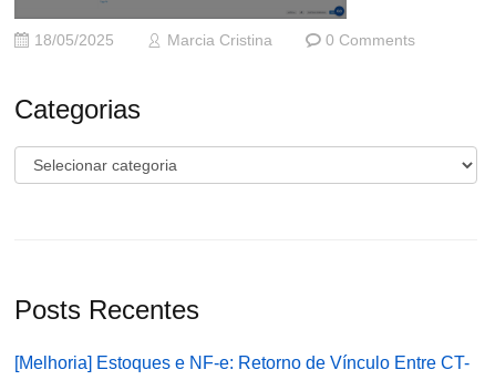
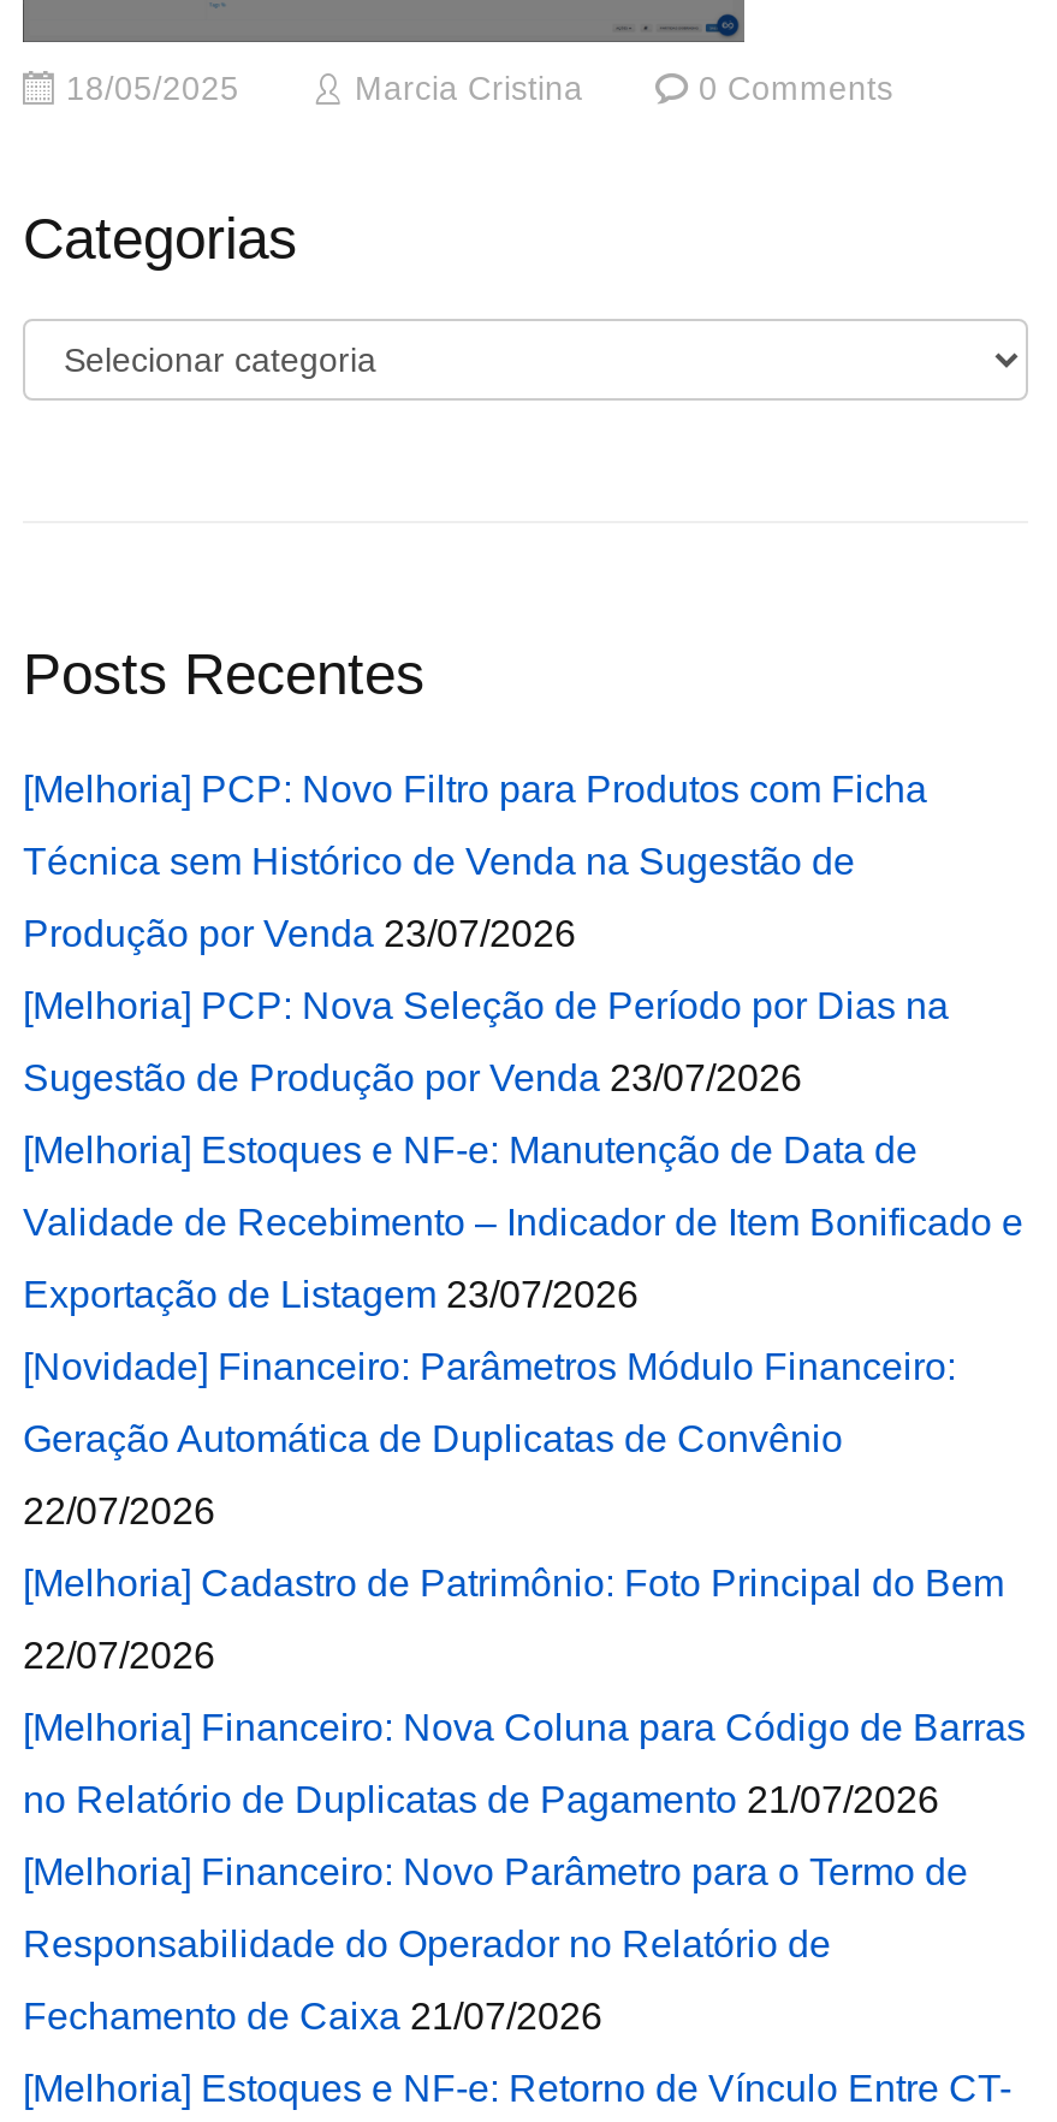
none -> [23,767,1026,2035] [Melhoria] PCP: Novo Filtro para Produtos com Ficha | Técnica sem Histórico de Venda na Sugestão de | Produção por Venda 23/07/2026 | [Melhoria] PCP: Nova Seleção de Período por Dias na | Sugestão de Produção por Venda 23/07/2026 | [Melhoria] Estoques e NF-e: Manutenção de Data de | Validade de Recebimento – Indicador de Item Bonificado e | Exportação de Listagem 23/07/2026 | [Novidade] Financeiro: Parâmetros Módulo Financeiro: | Geração Automática de Duplicatas de Convênio | 22/07/2026 | [Melhoria] Cadastro de Patrimônio: Foto Principal do Bem | 22/07/2026 | [Melhoria] Financeiro: Nova Coluna para Código de Barras | no Relatório de Duplicatas de Pagamento 21/07/2026 | [Melhoria] Financeiro: Novo Parâmetro para o Termo de | Responsabilidade do Operador no Relatório de | Fechamento de Caixa 21/07/2026

